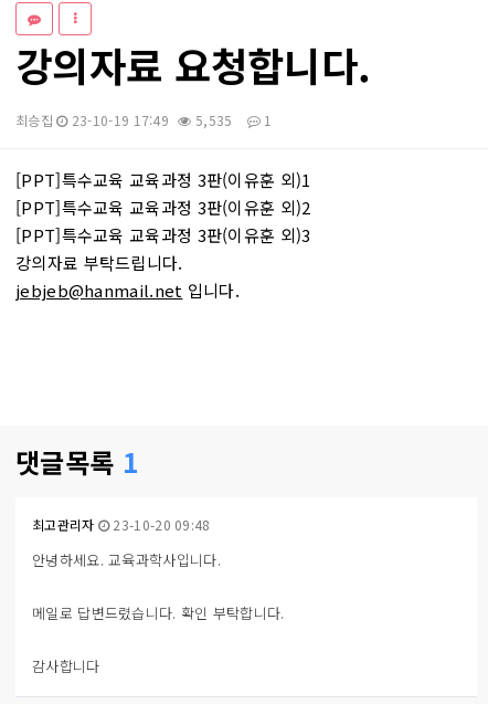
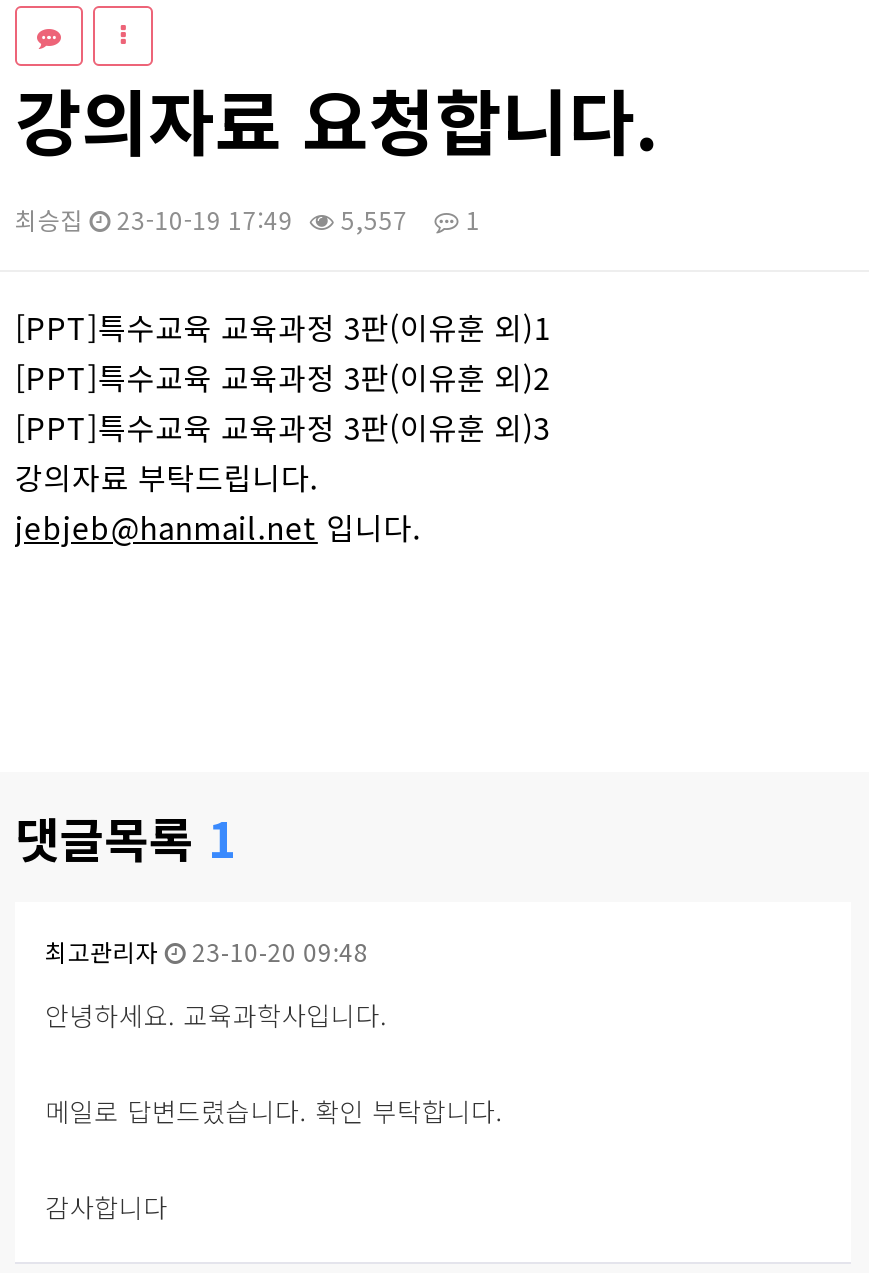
[15,110,272,129] 최승집 23-10-19 17:49 5,535 1 -> [15,202,480,236] 최승집 23-10-19 17:49 5,557 1

